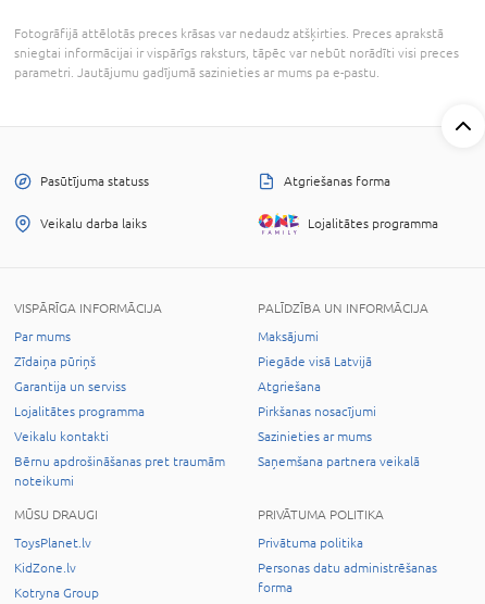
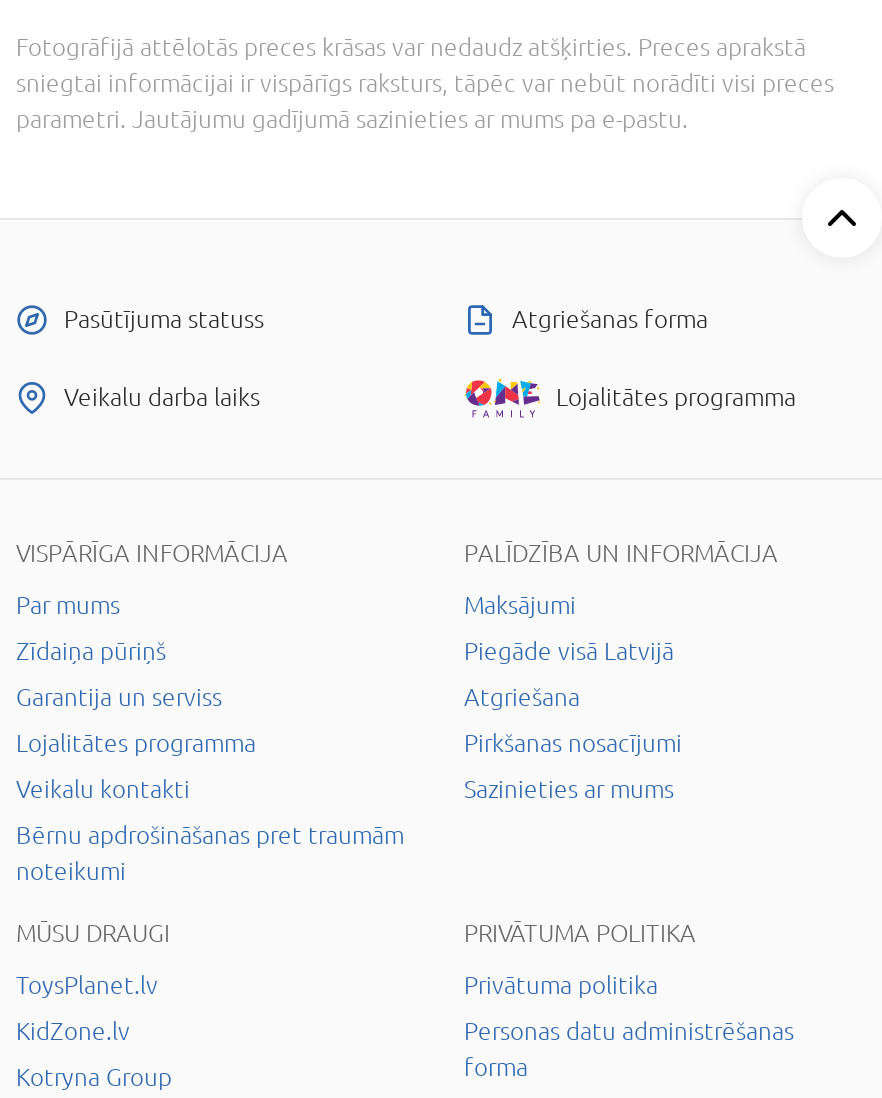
[258,454,420,470] Saņemšana partnera veikalā -> none

